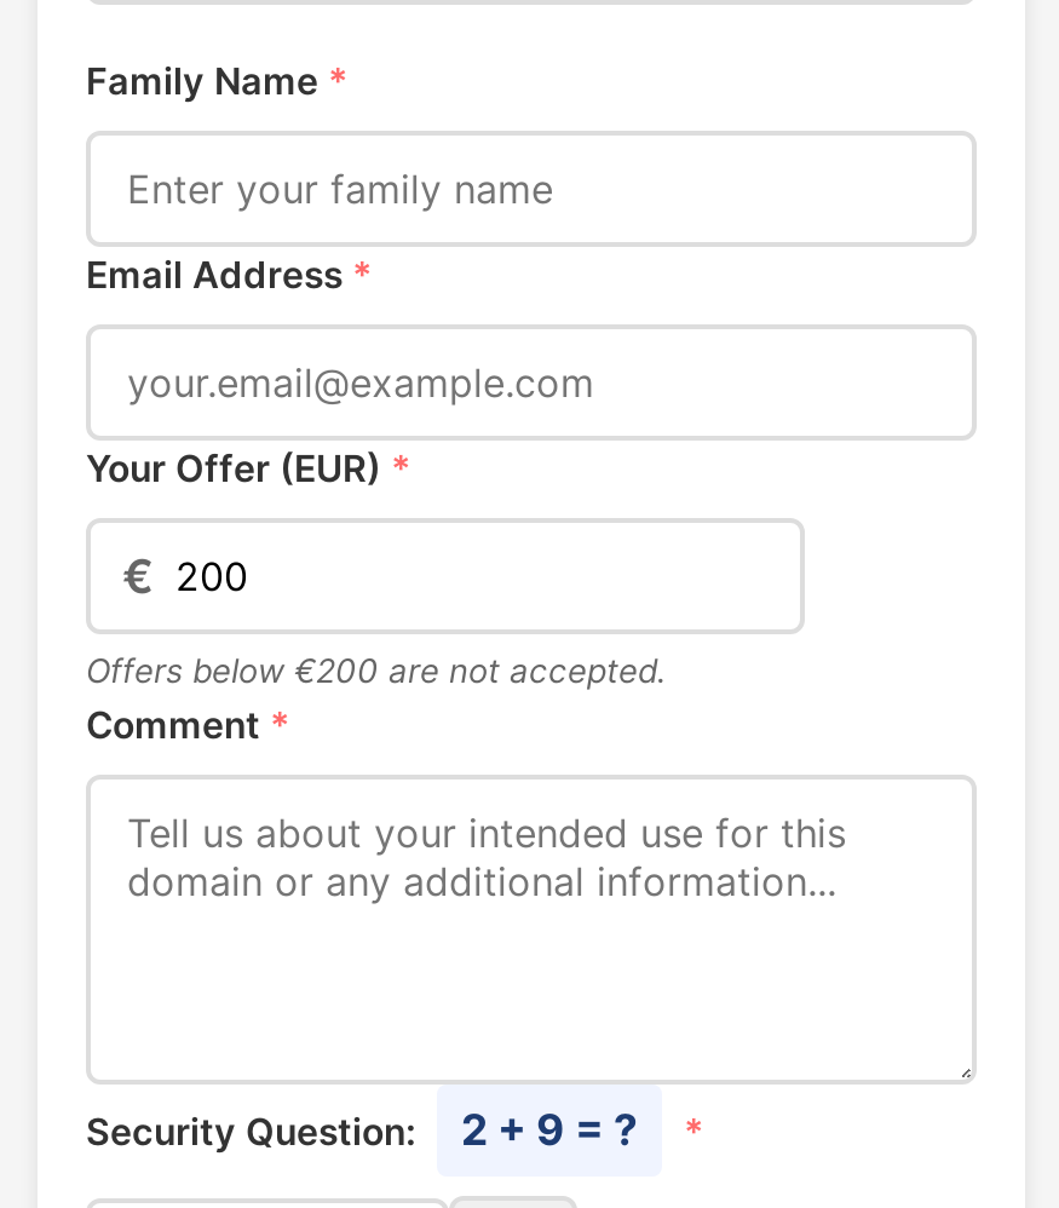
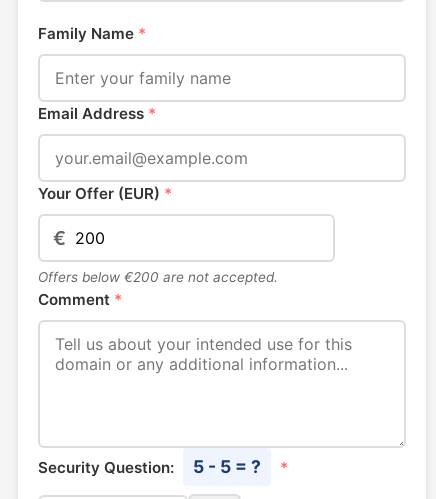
[461,1104,638,1155] 2 + 9 = ? -> [193,456,261,477] 5 - 5 = ?

